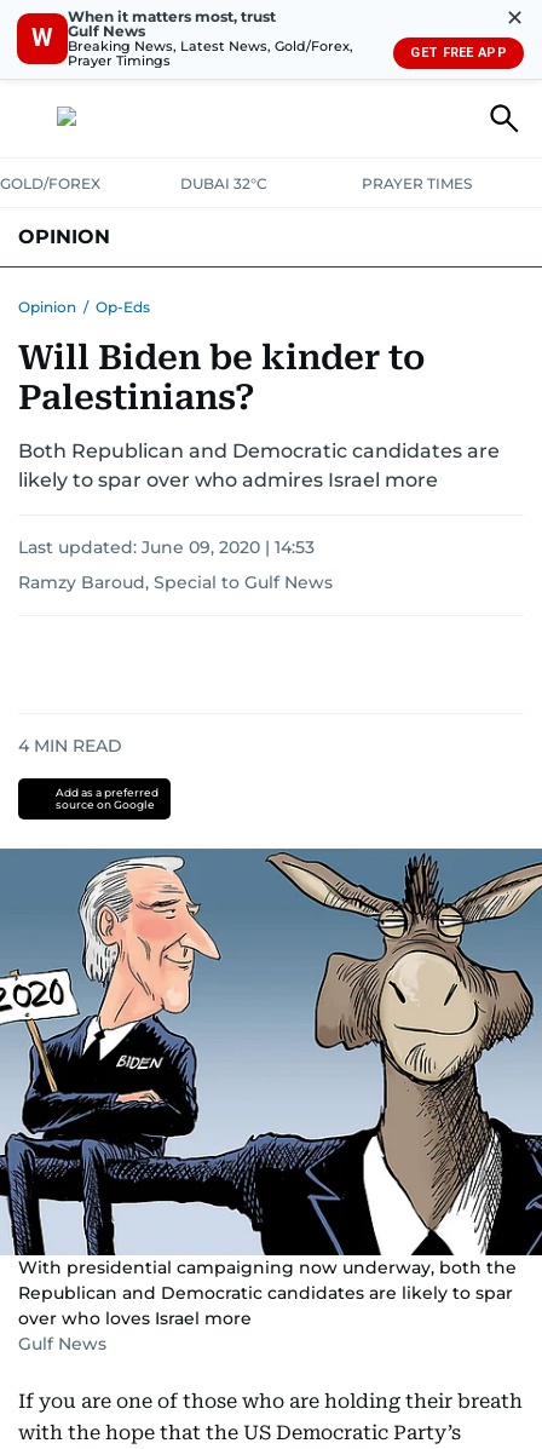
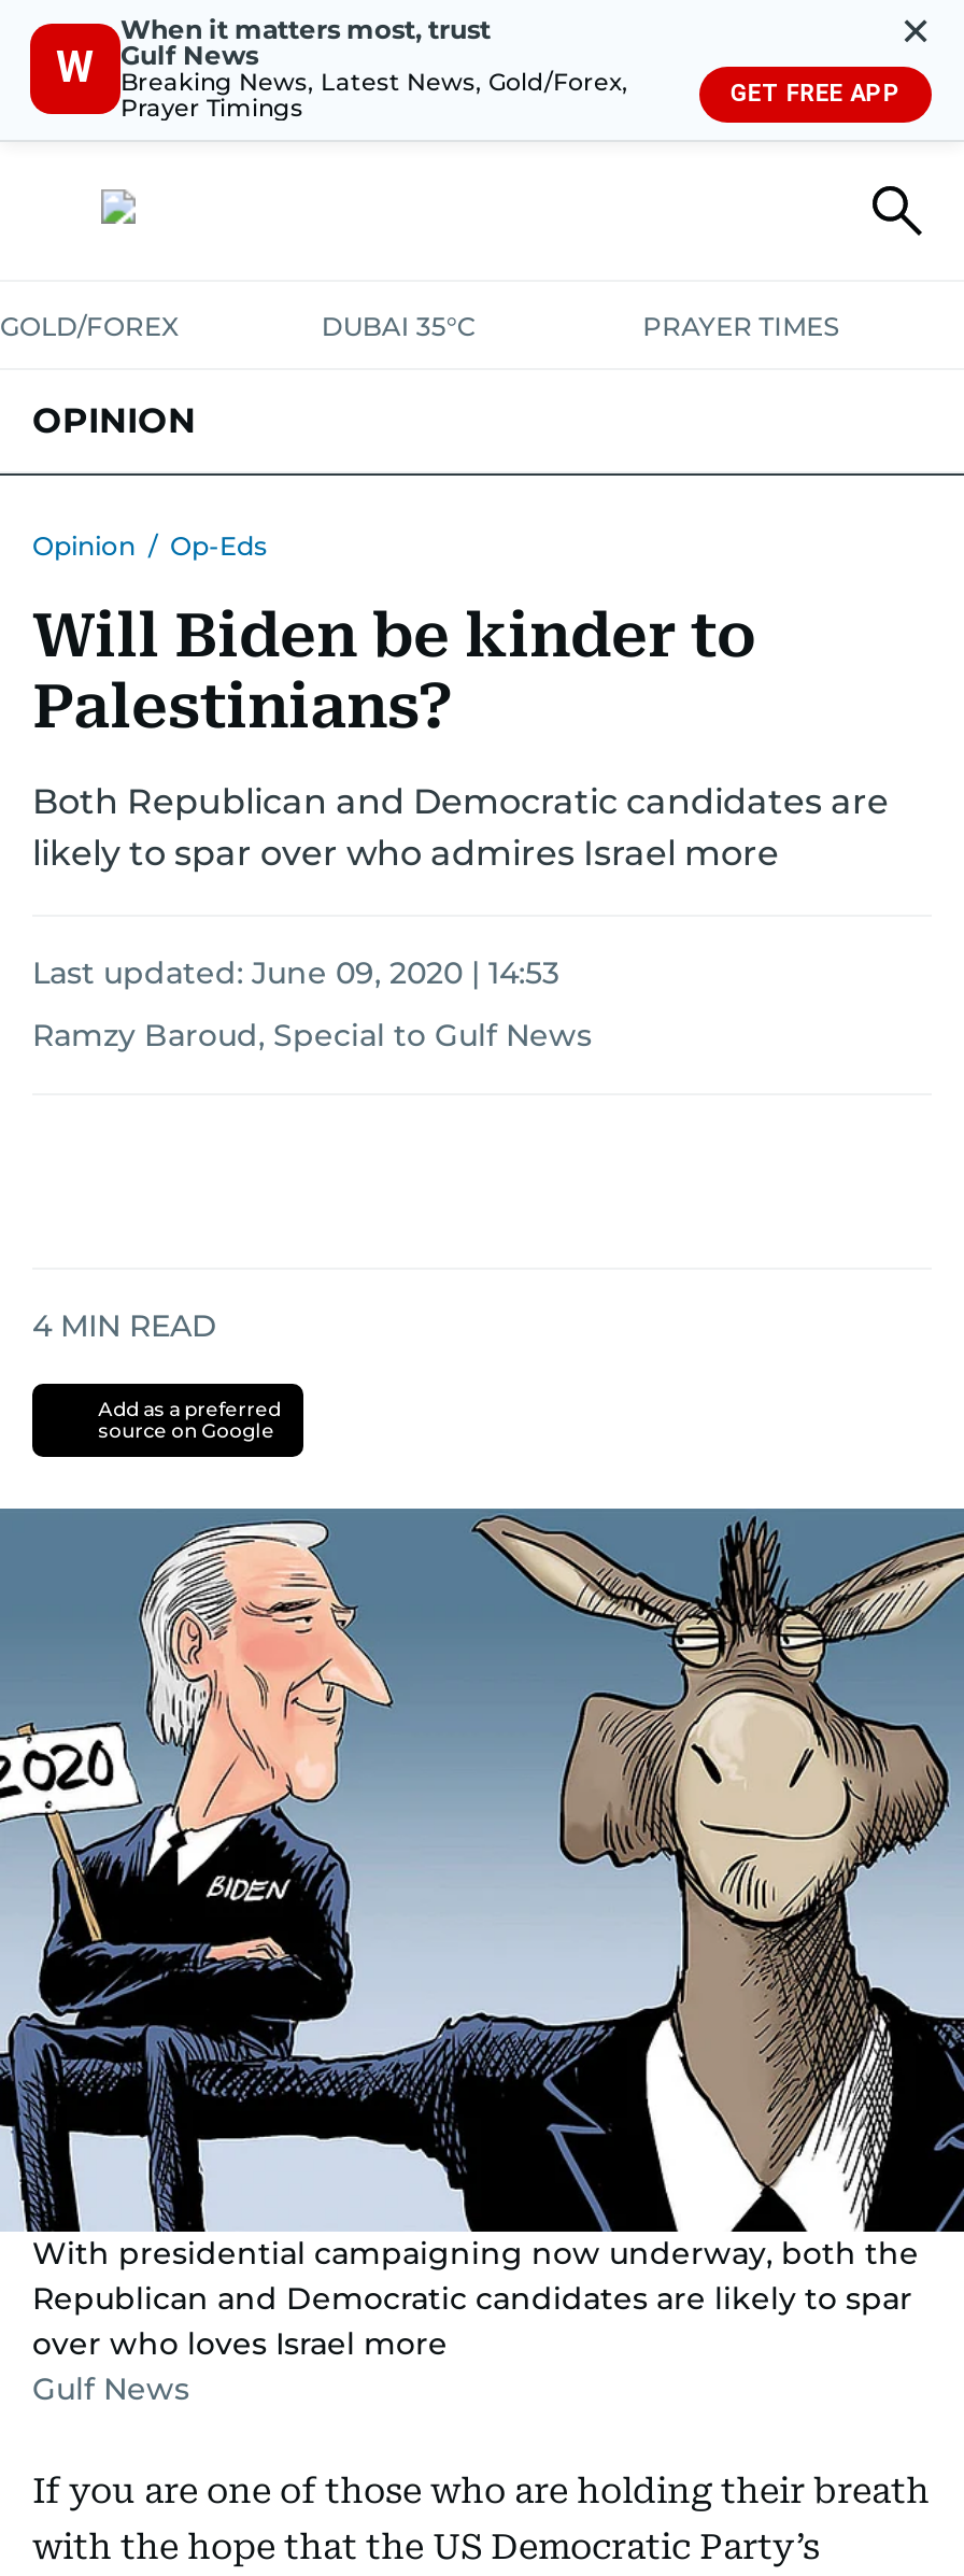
[181,174,268,192] DUBAI 32°C -> [321,310,476,342] DUBAI 35°C

